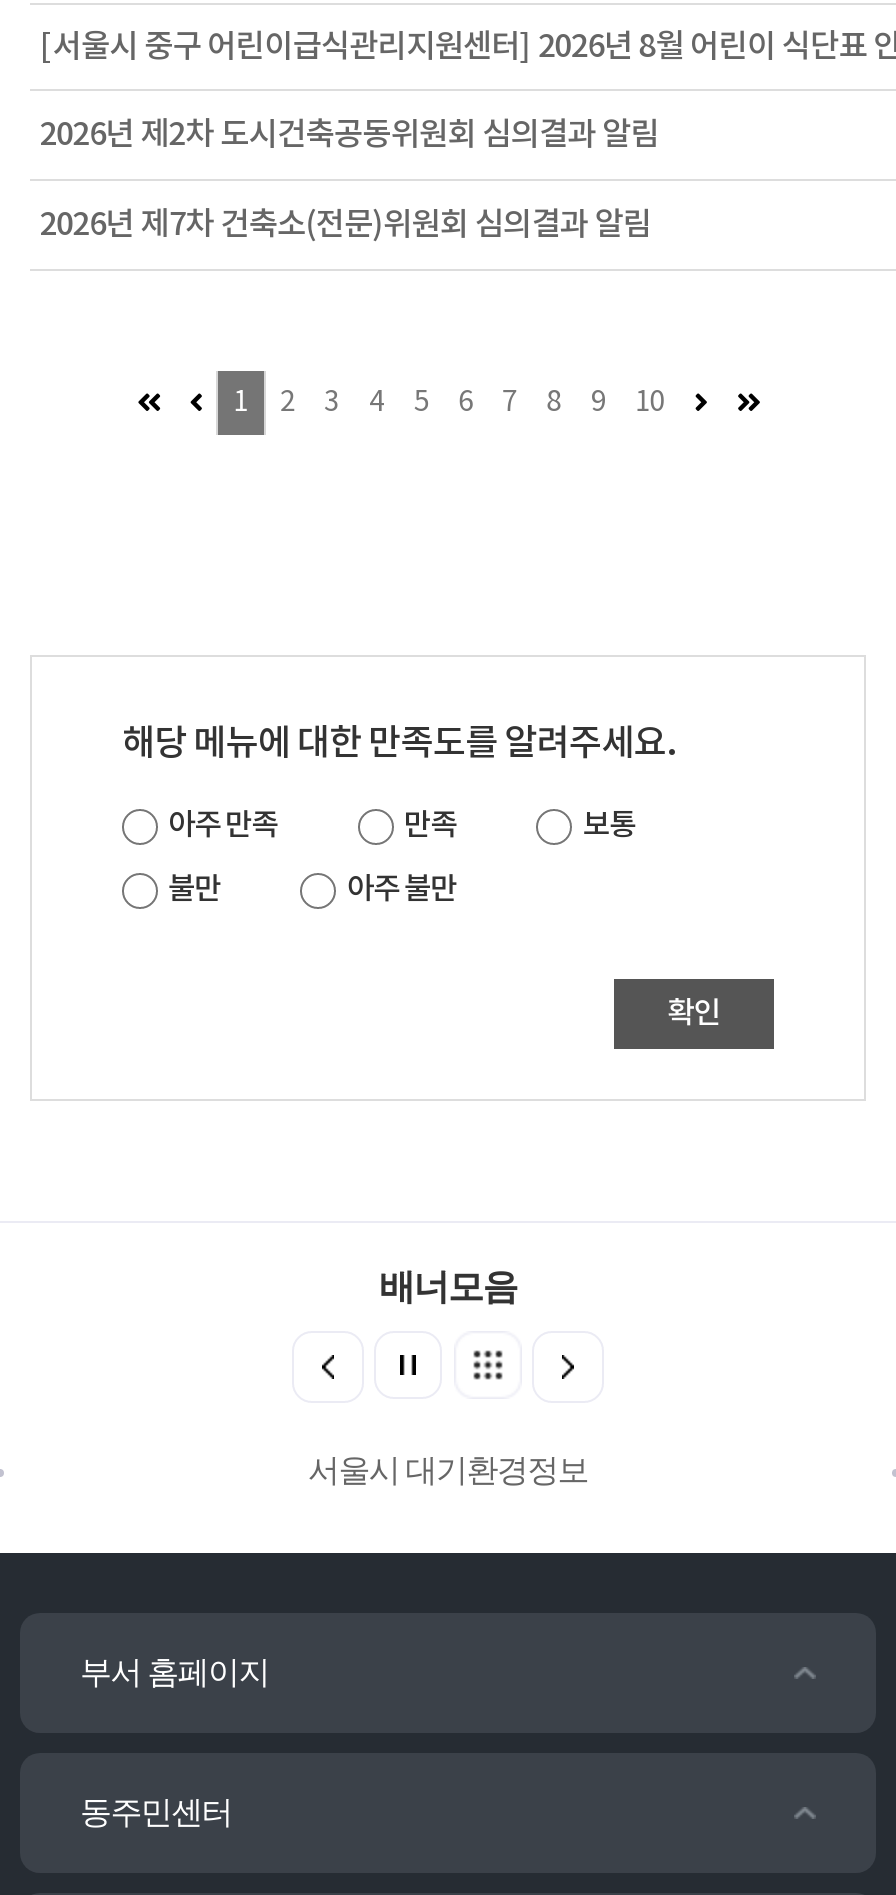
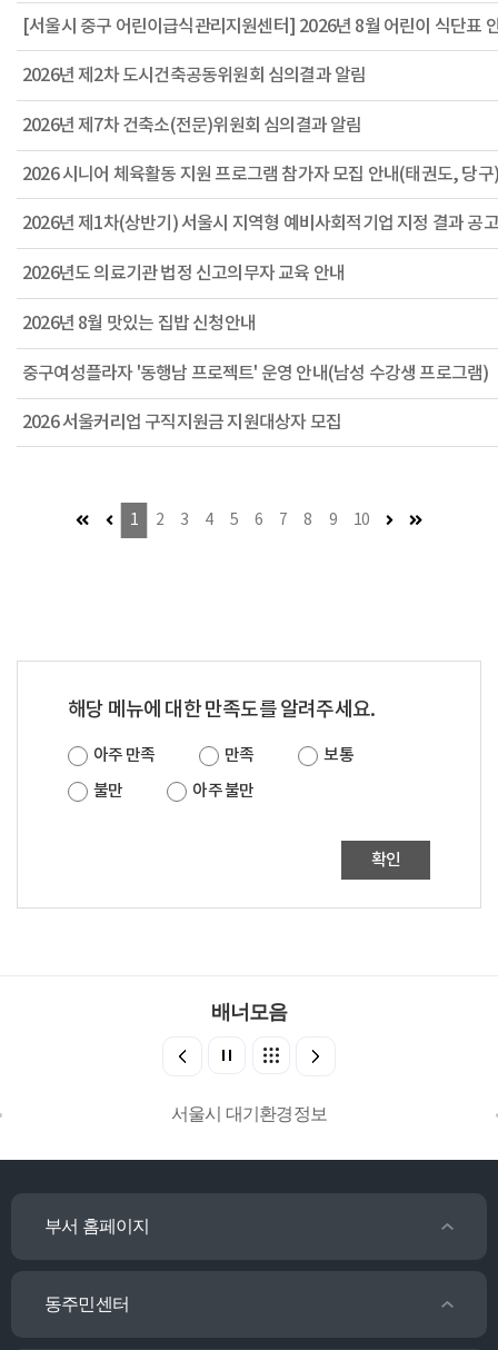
none -> [22,165,498,433] 2026 시니어 체육활동 지원 프로그램 참가자 모집 안내(태권도, 당구) | 2026년 제1차(상반기) 서울시 지역형 예비사회적기업 지정 결과 공고 | 2026년도 의료기관 법정 신고의무자 교육 안내 | 2026년 8월 맛있는 집밥 신청안내 | 중구여성플라자 '동행남 프로젝트' 운영 안내(남성 수강생 프로그램) | 2026 서울커리업 구직지원금 지원대상자 모집

